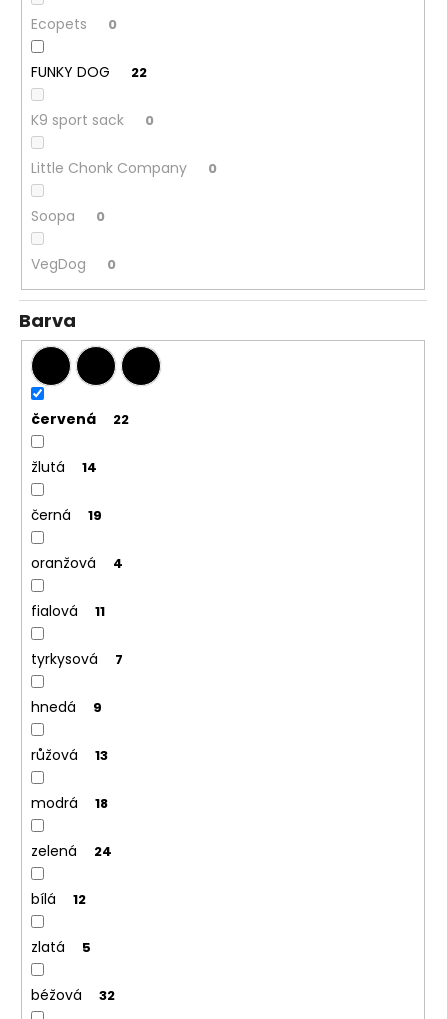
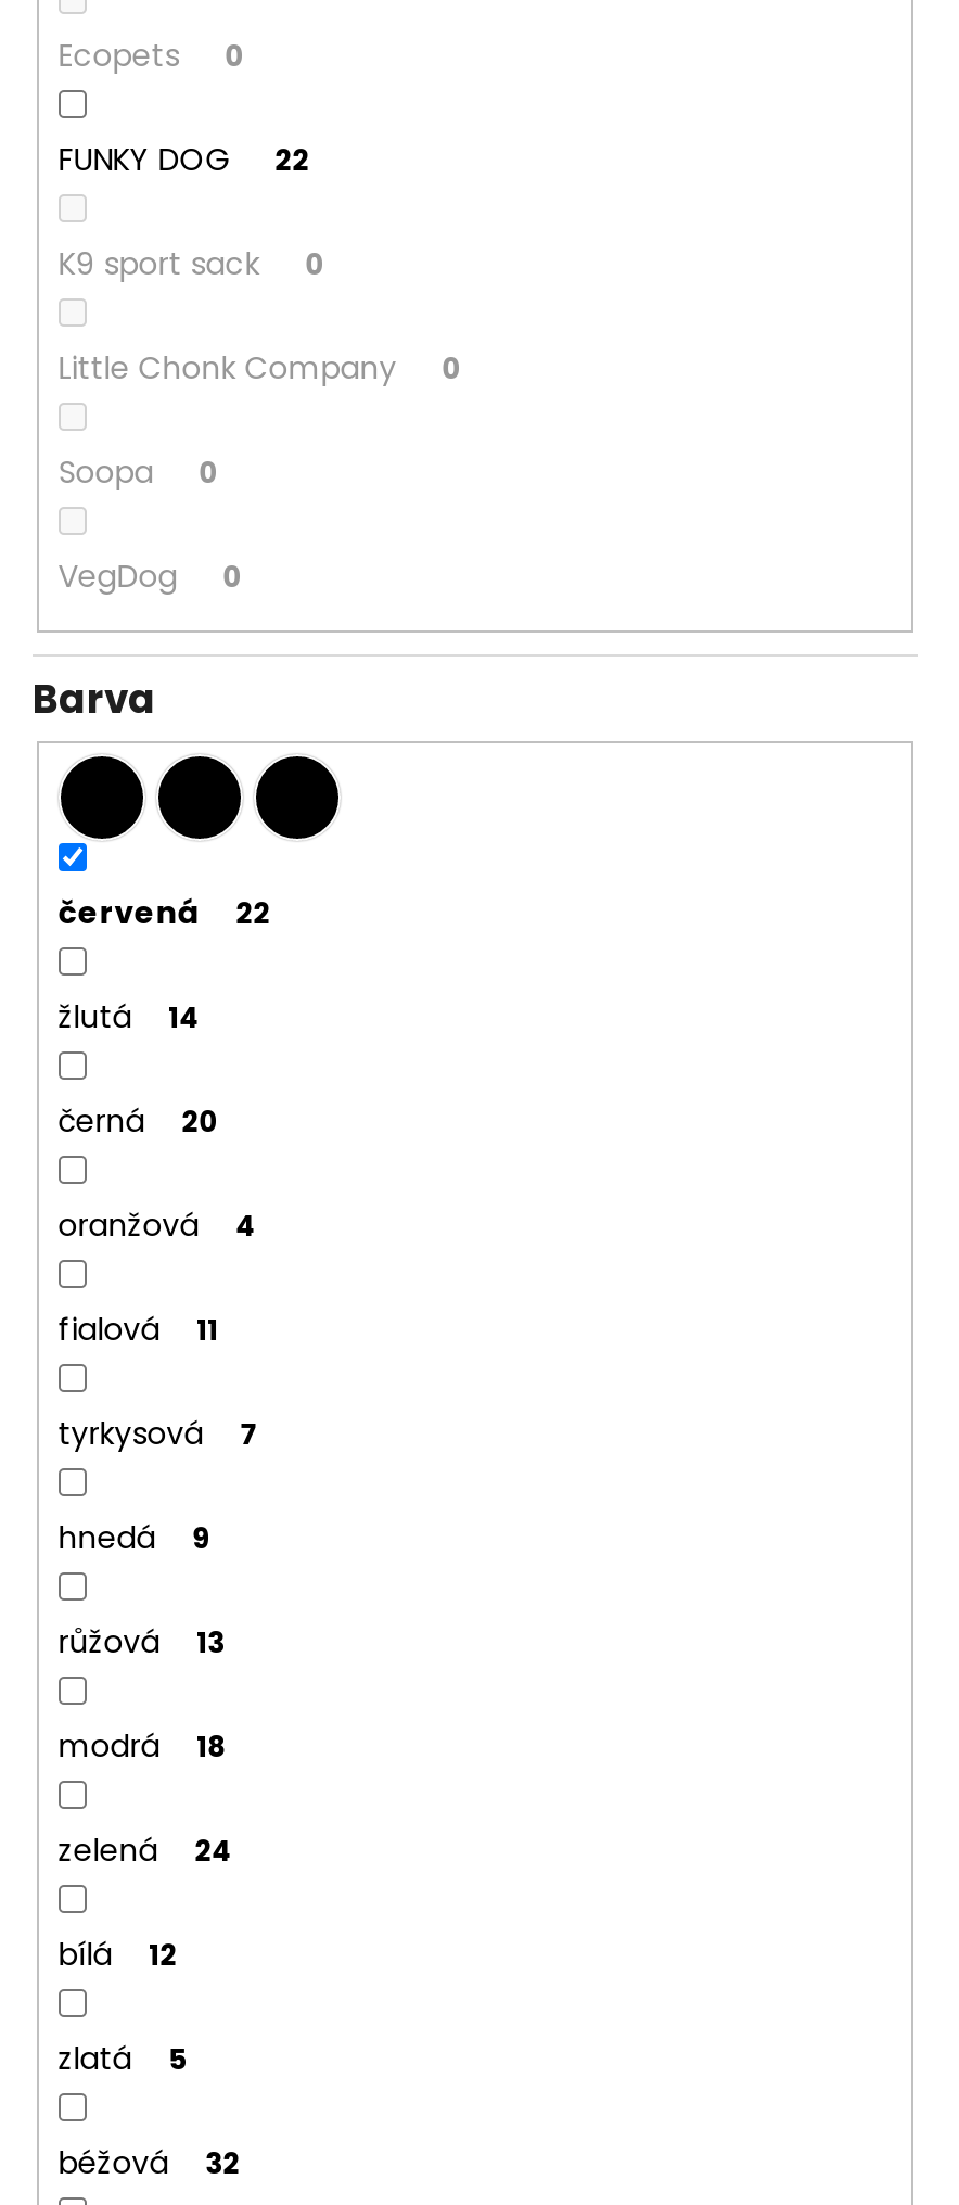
[31,505,102,525] černá 19 -> [58,1100,219,1143] černá 20

